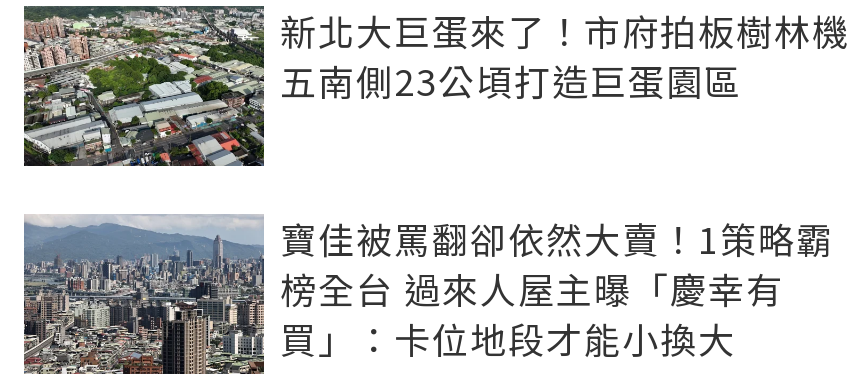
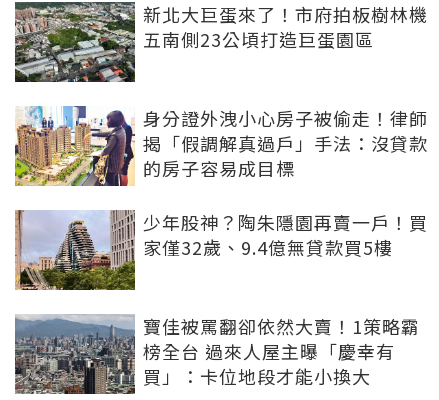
none -> [14,105,428,260] [image] | 身分證外洩小心房子被偷走！律師 | 揭「假調解真過戶」手法：沒貸款 | 的房子容易成目標 | 少年股神？陶朱隱園再賣一戶！買 | 家僅32歲、9.4億無貸款買5樓
none -> [14,209,135,291] [image]

